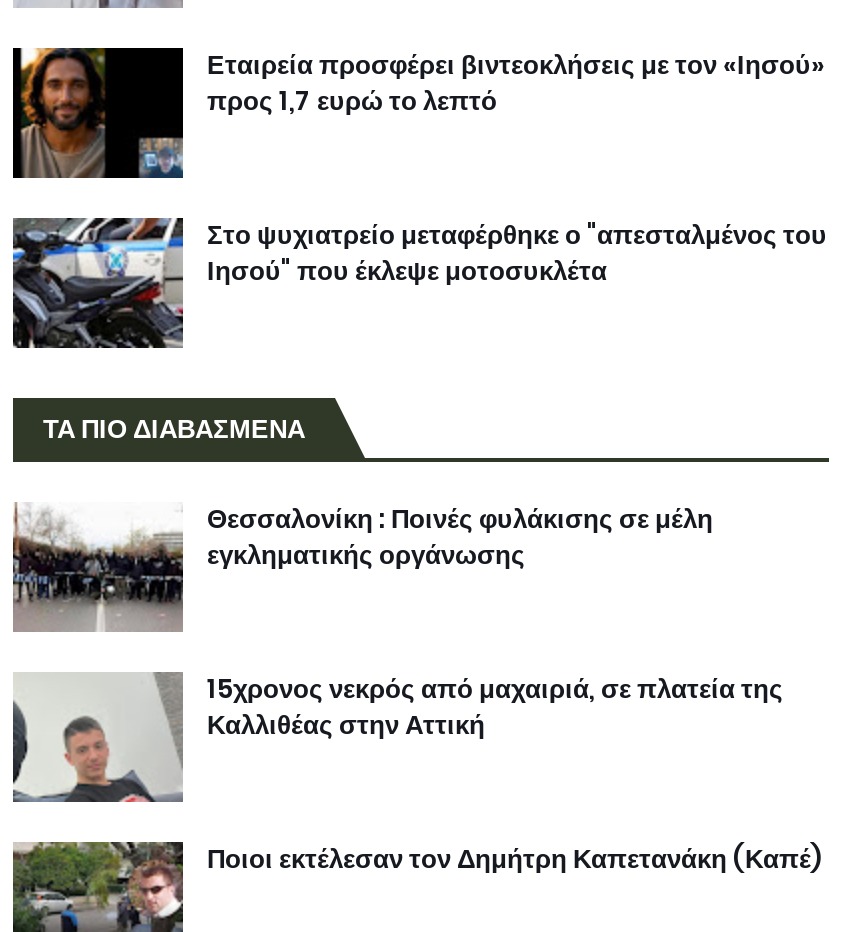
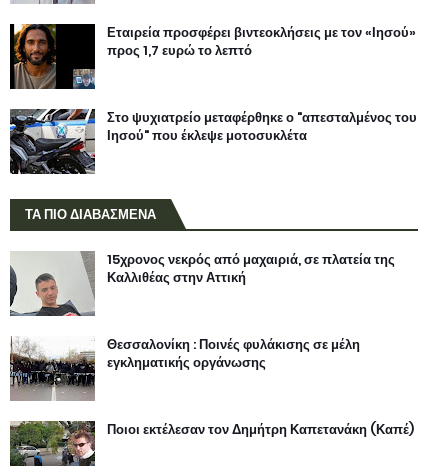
moved [13,500,713,632] -> [10,335,360,401]: [image] | Θεσσαλονίκη : Ποινές φυλάκισης σε μέλη | εγκληματικής οργάνωσης
moved [55,670,783,806] -> [31,250,395,318]: [image] | 15χρονος νεκρός από μαχαιριά, σε πλατεία της | Καλλιθέας στην Αττική

